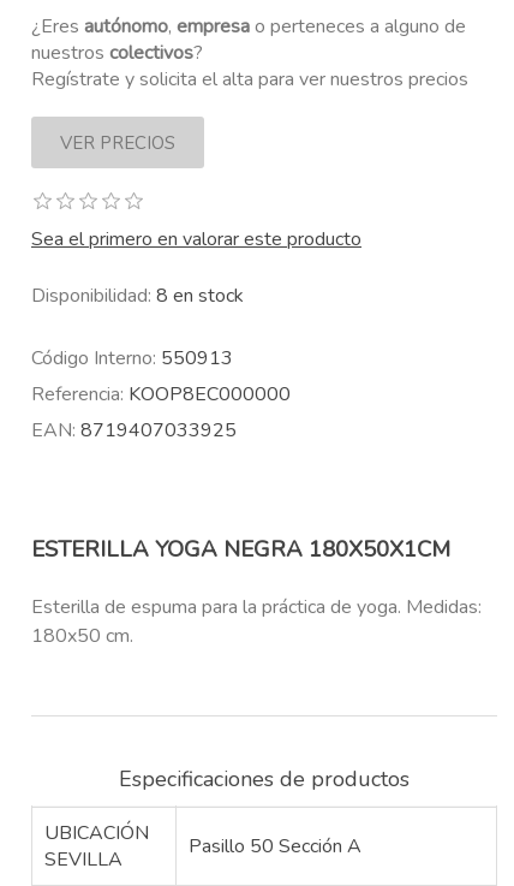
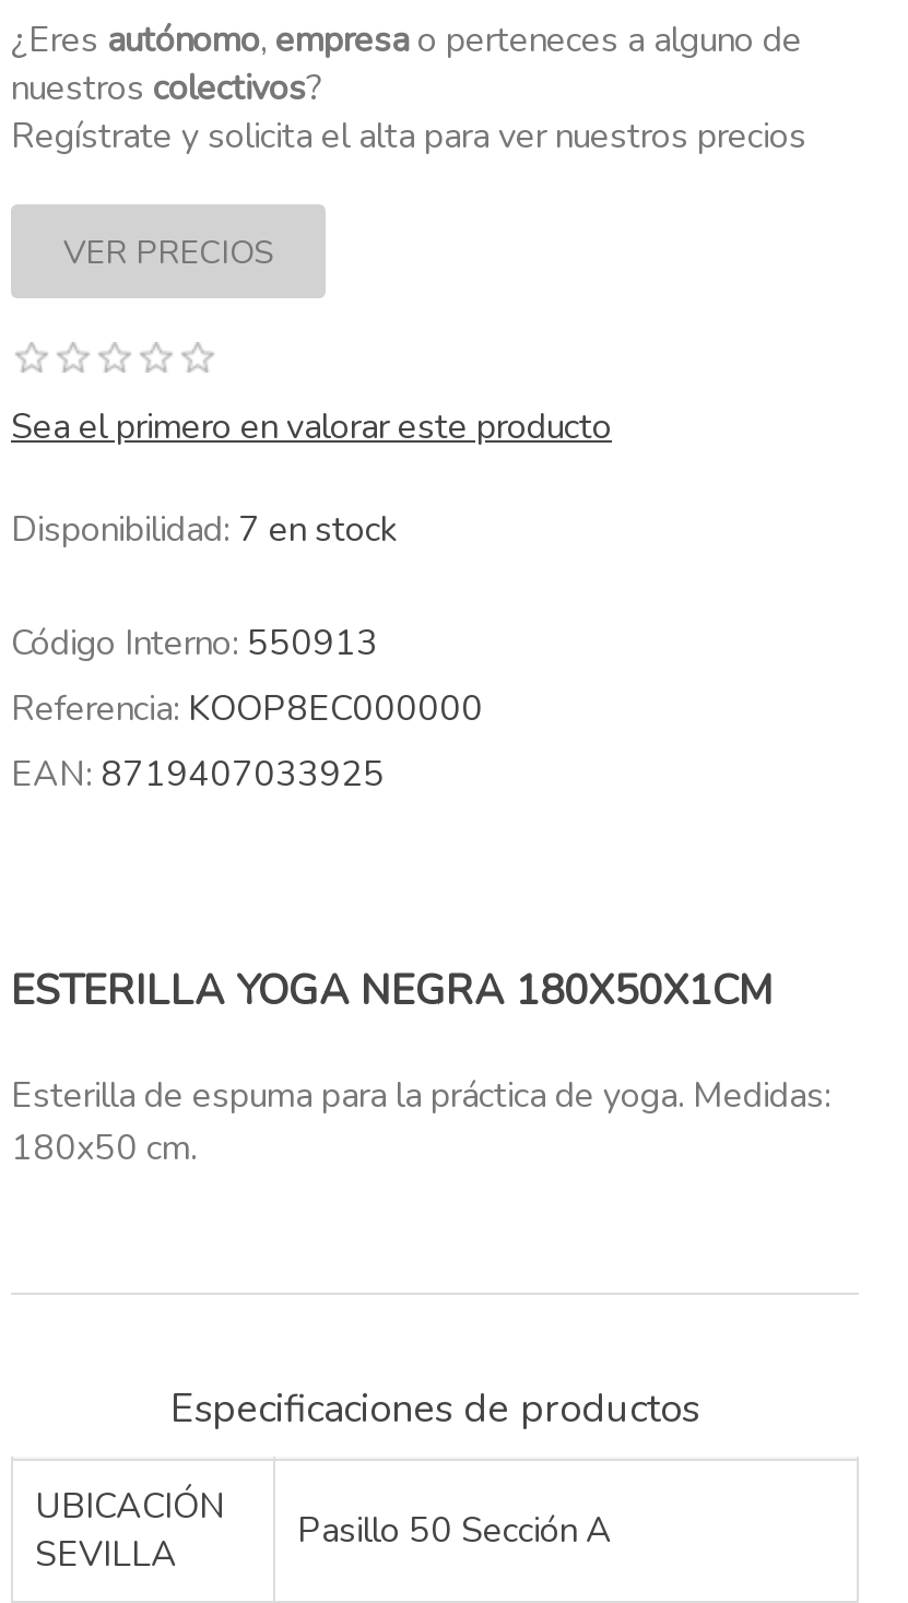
[31,283,244,309] Disponibilidad: 8 en stock -> [11,506,398,554] Disponibilidad: 7 en stock

